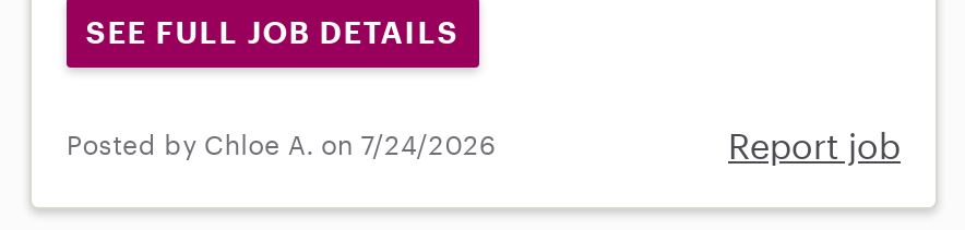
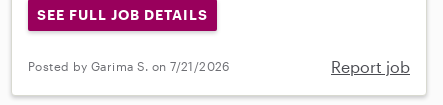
[67,130,495,160] Posted by Chloe A. on 7/24/2026 -> [28,59,230,73] Posted by Garima S. on 7/21/2026

